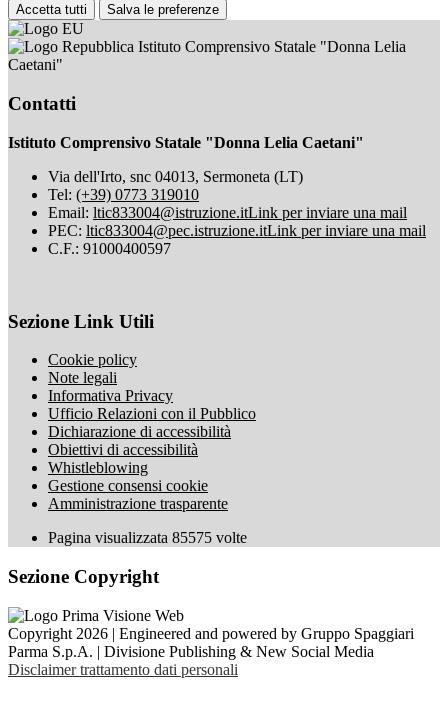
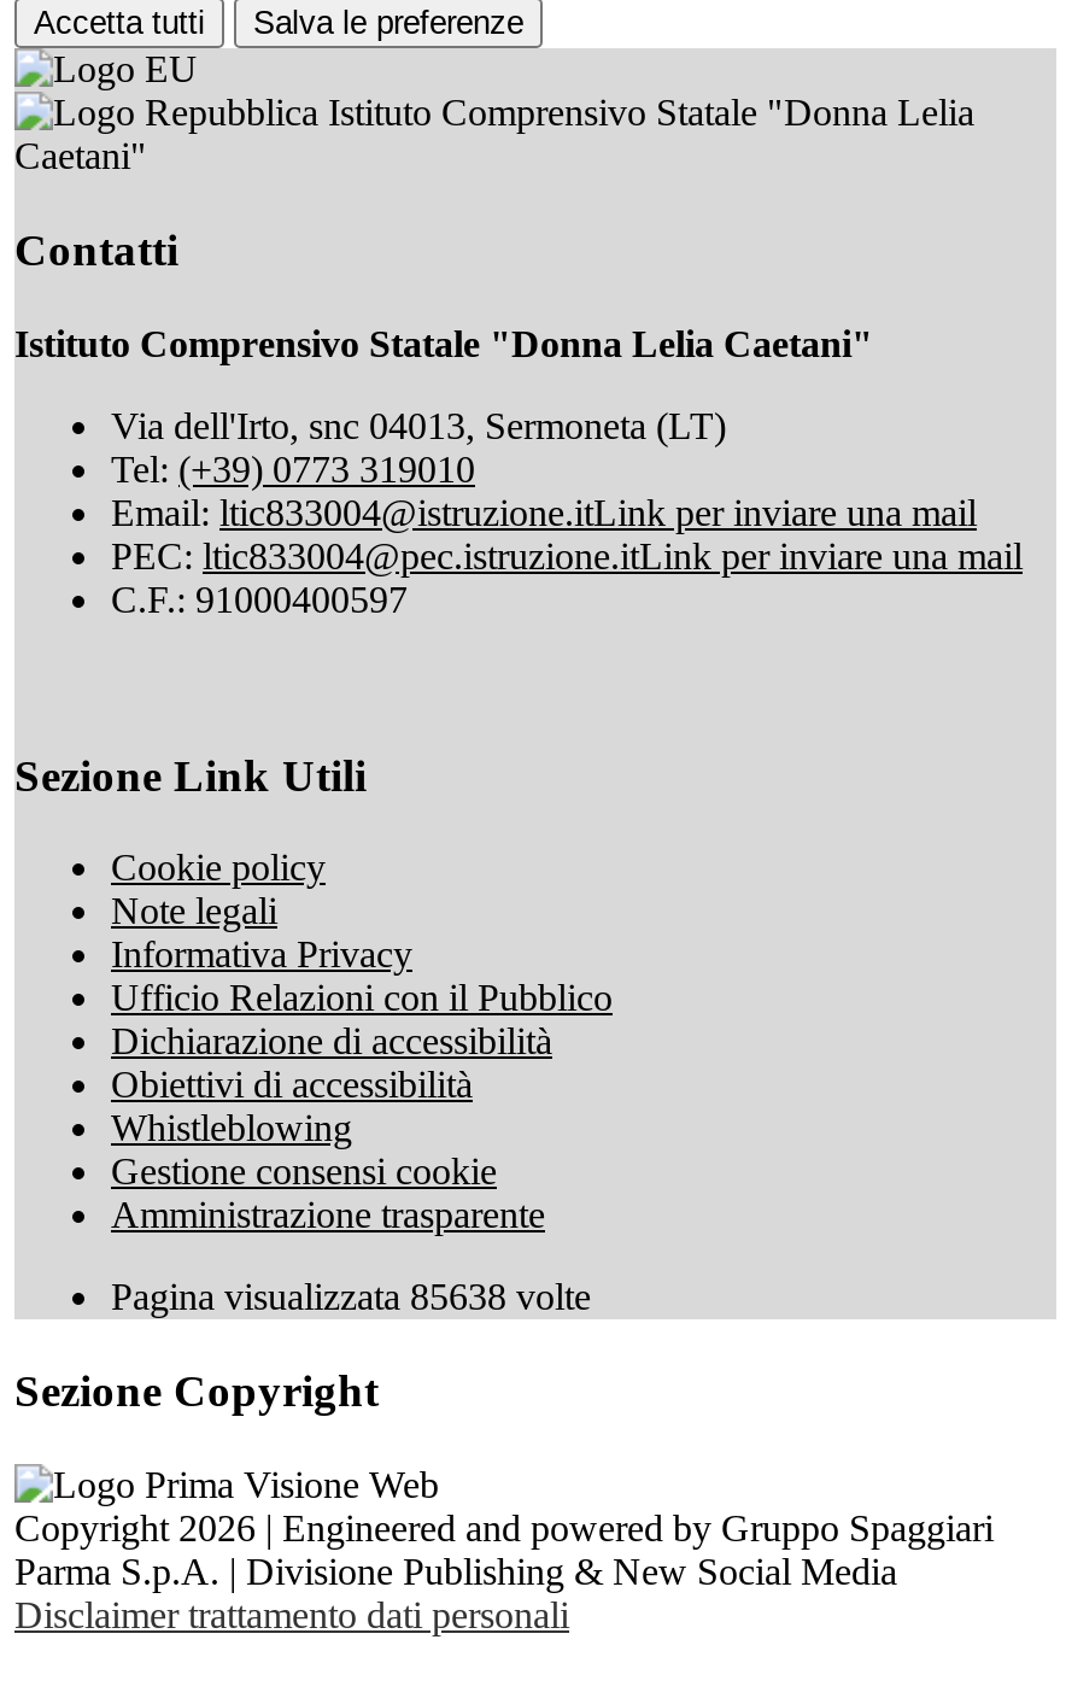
[48,529,247,546] Pagina visualizzata 85575 volte -> [111,1276,591,1317] Pagina visualizzata 85638 volte

